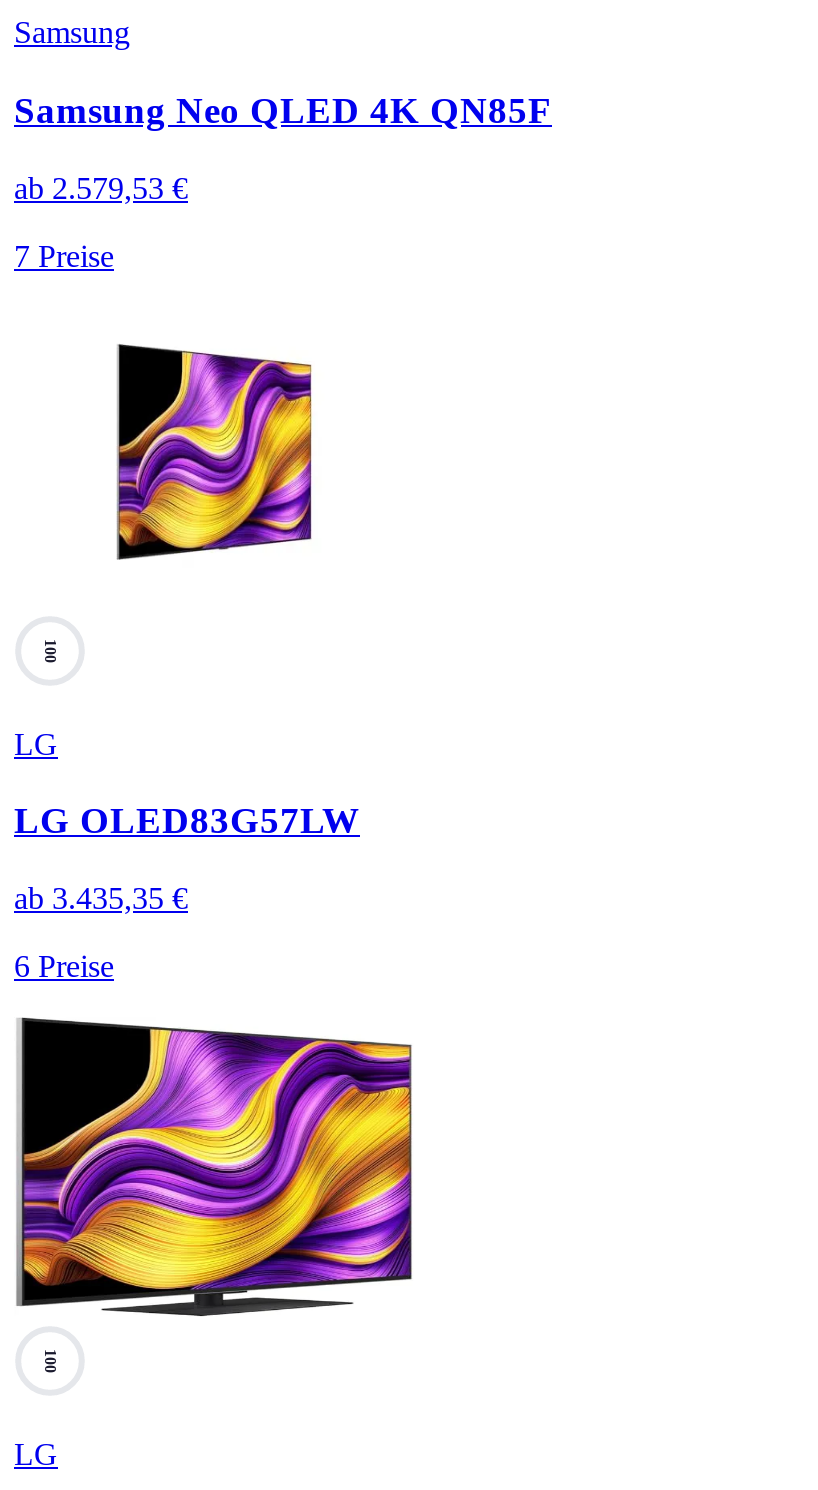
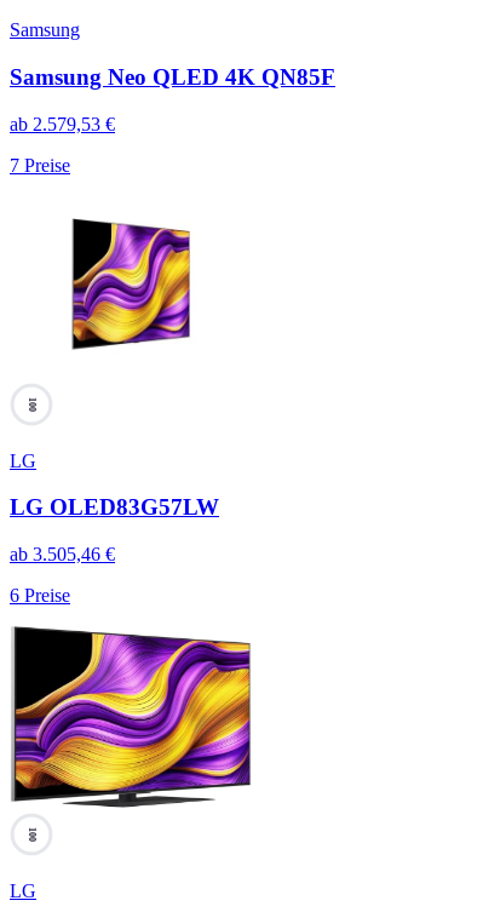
[14,881,188,915] ab 3.435,35 € -> [10,544,115,565] ab 3.505,46 €

